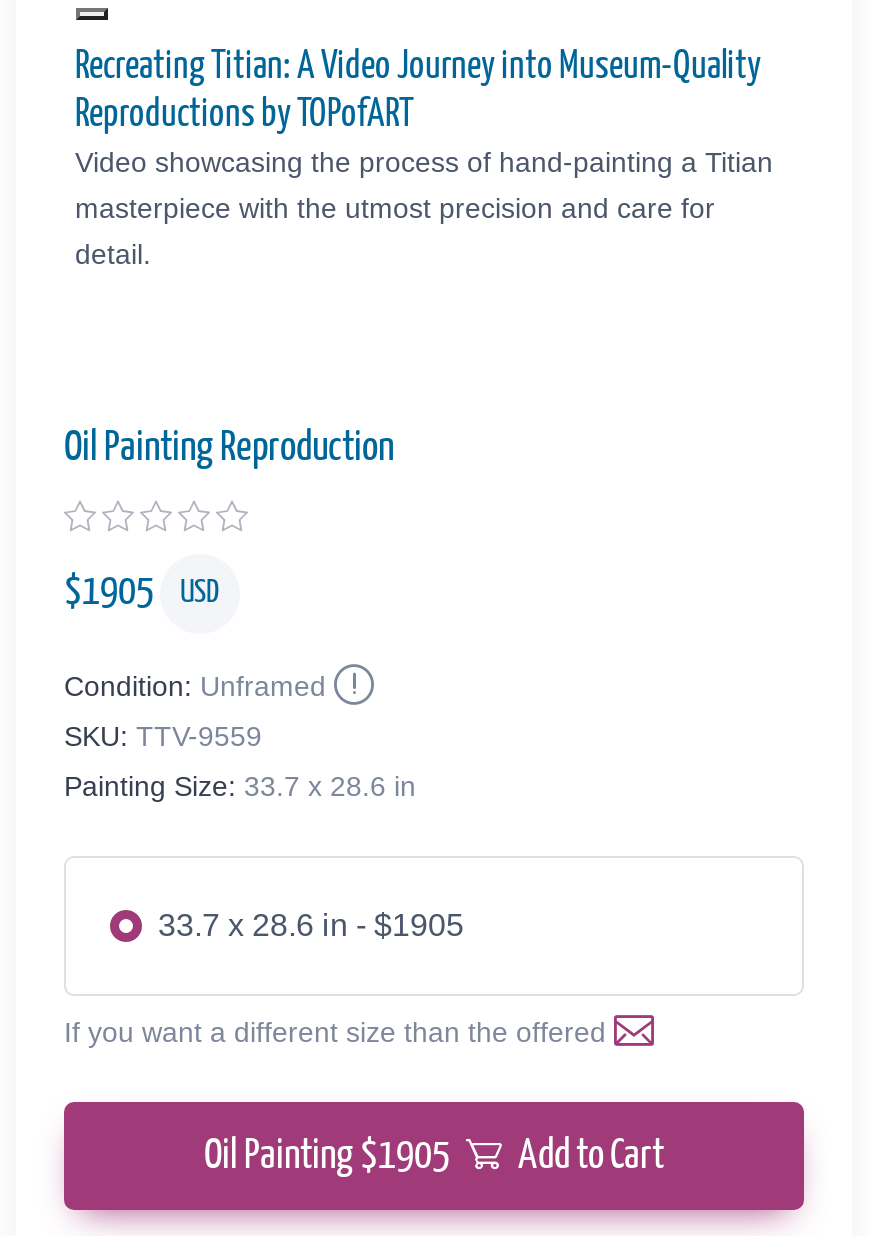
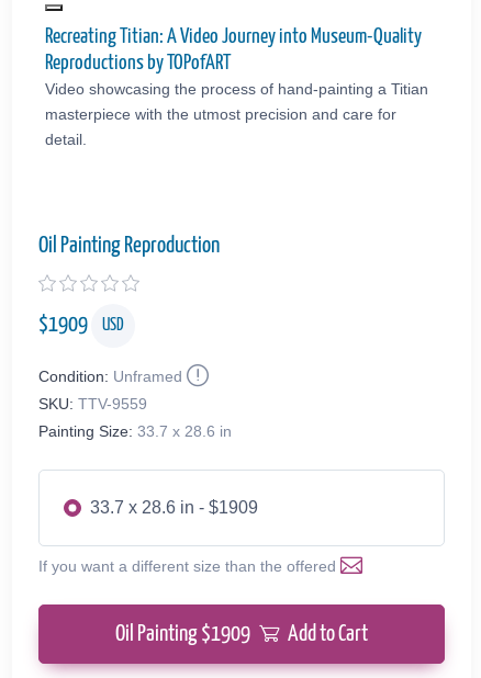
[64,573,220,613] $1905 USD -> [38,314,124,336] $1909 USD
[158,908,464,942] 33.7 x 28.6 in - $1905 -> [90,498,258,517] 33.7 x 28.6 in - $1909
[204,1136,664,1176] Oil Painting $1905 Add to Cart -> [115,623,368,645] Oil Painting $1909 Add to Cart

